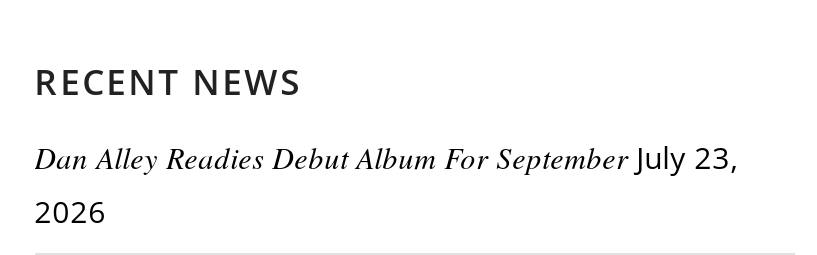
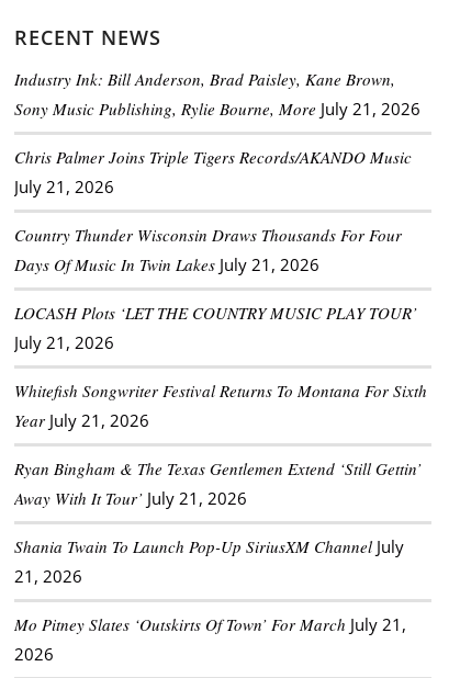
[34,136,738,176] Dan Alley Readies Debut Album For September July 23, -> [14,67,427,635] Industry Ink: Bill Anderson, Brad Paisley, Kane Brown, | Sony Music Publishing, Rylie Bourne, More July 21, 2026 | Chris Palmer Joins Triple Tigers Records/AKANDO Music | July 21, 2026 | Country Thunder Wisconsin Draws Thousands For Four | Days Of Music In Twin Lakes July 21, 2026 | LOCASH Plots ‘LET THE COUNTRY MUSIC PLAY TOUR’ | July 21, 2026 | Whitefish Songwriter Festival Returns To Montana For Sixth | Year July 21, 2026 | Ryan Bingham & The Texas Gentlemen Extend ‘Still Gettin’ | Away With It Tour’ July 21, 2026 | Shania Twain To Launch Pop-Up SiriusXM Channel July | 21, 2026 | Mo Pitney Slates ‘Outskirts Of Town’ For March July 21,

